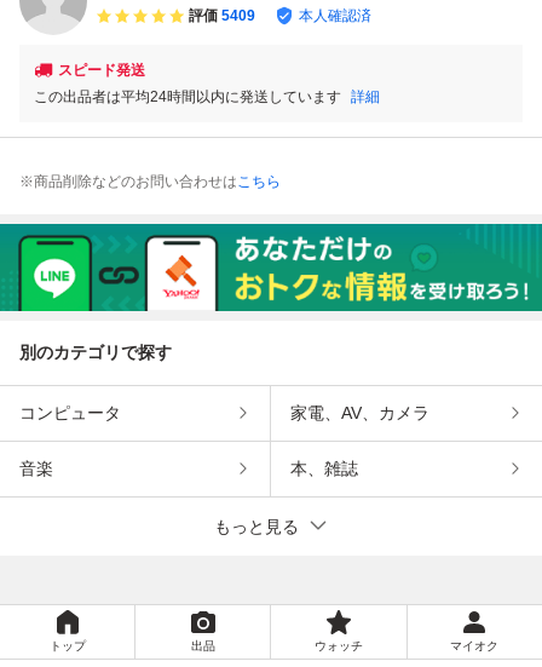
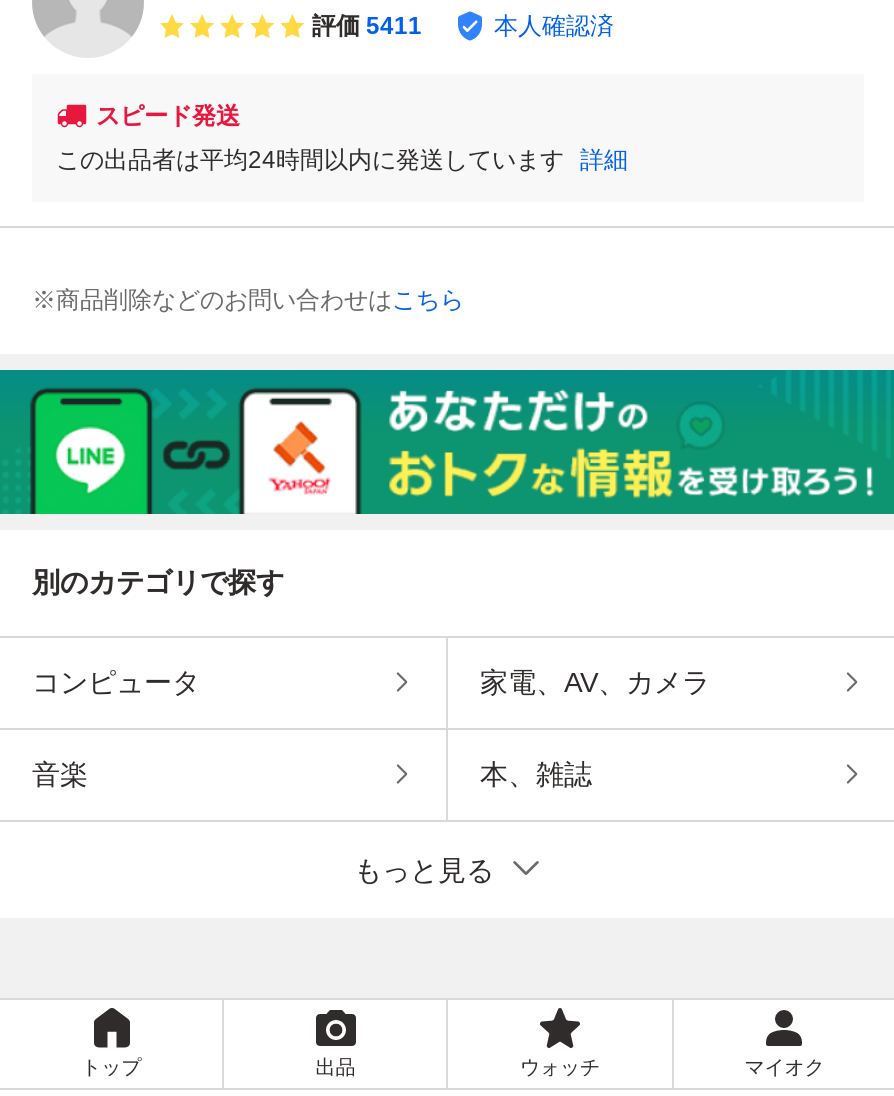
[189,8,255,25] 評価 5409 -> [312,13,422,41] 評価 5411

